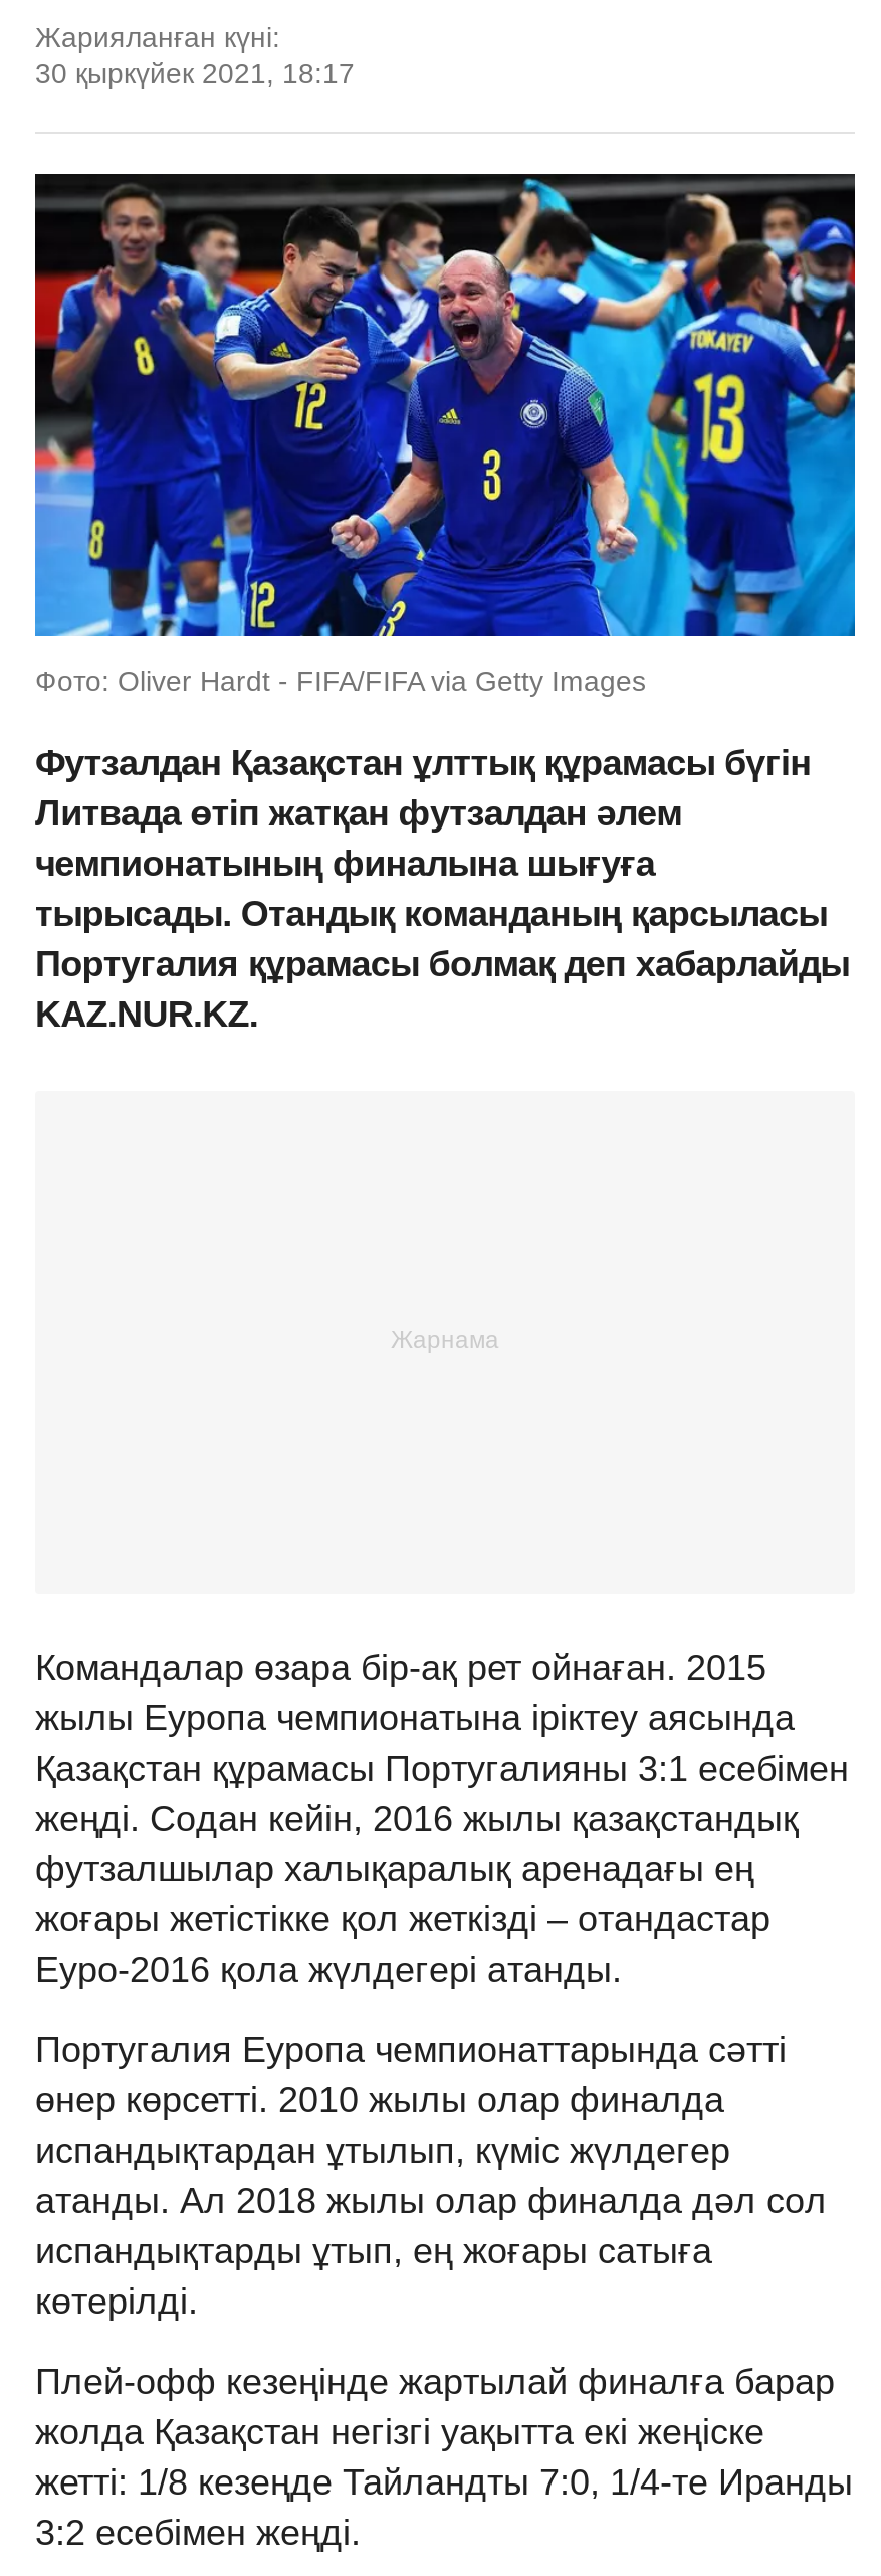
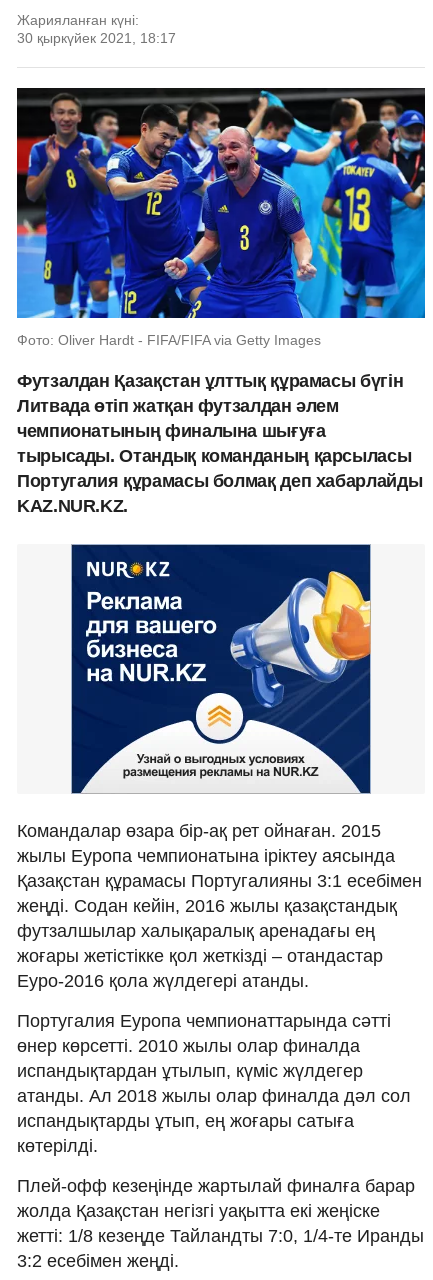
none -> [70,543,372,795] [image]

